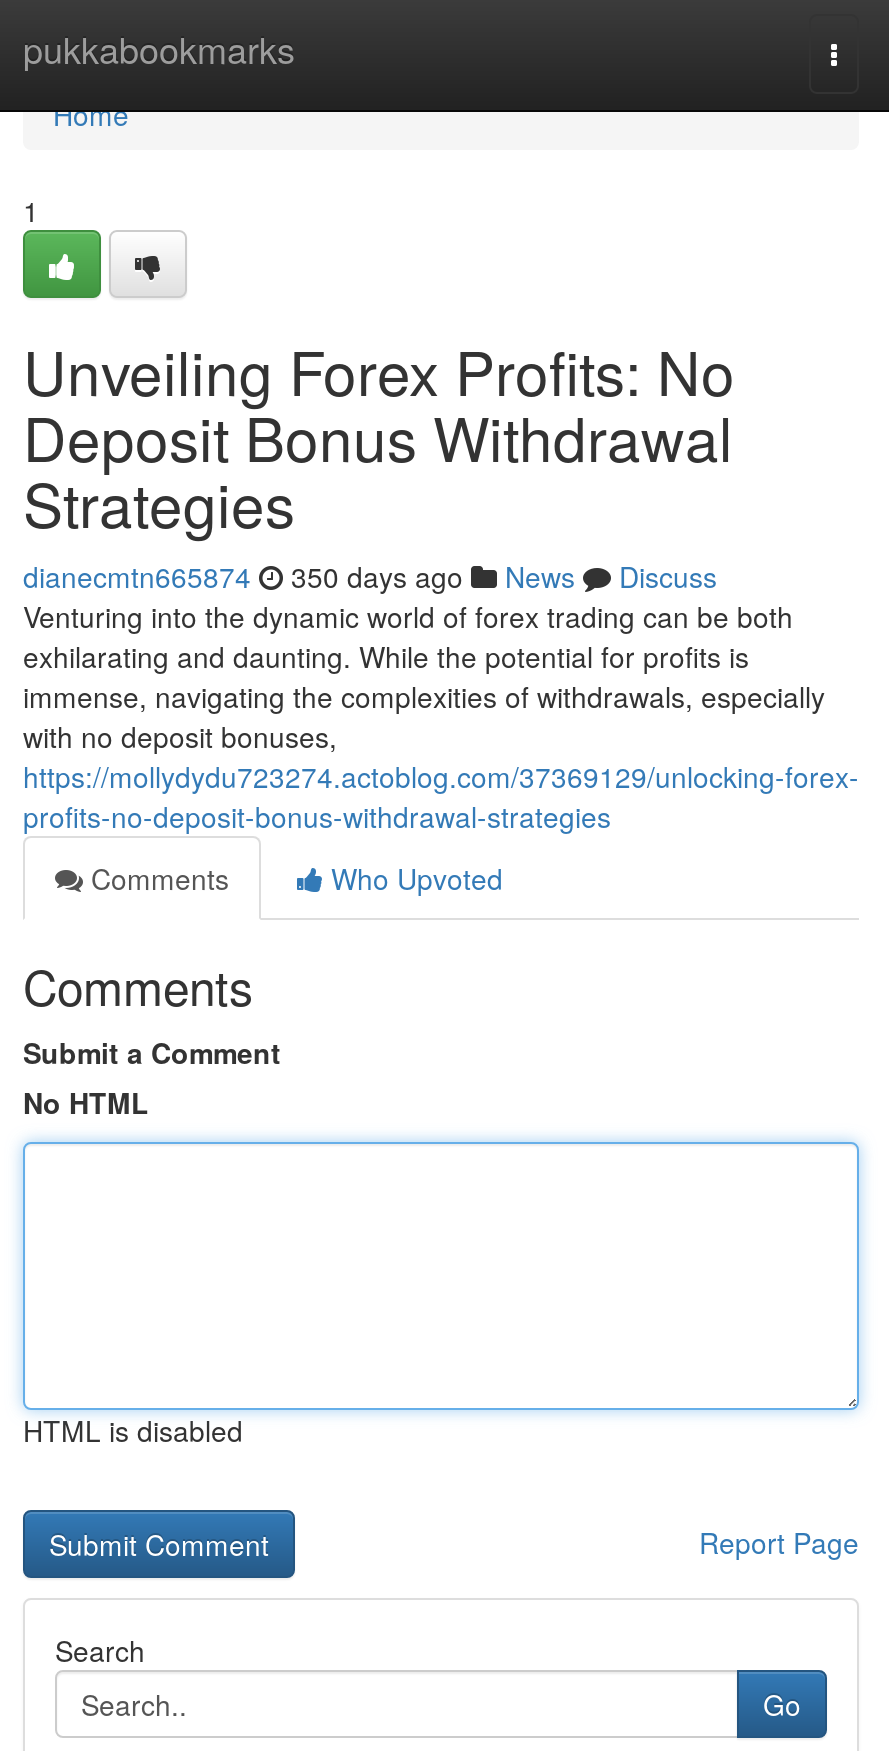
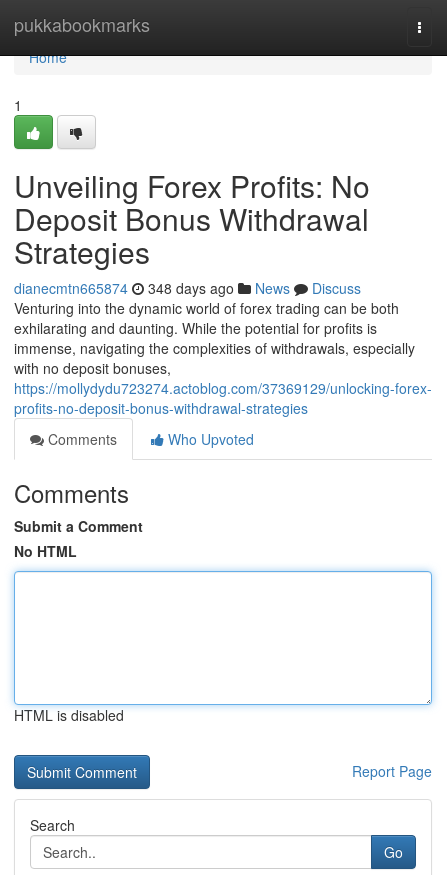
[23,556,717,596] dianecmtn665874 350 days ago News Discuss -> [14,278,361,298] dianecmtn665874 348 days ago News Discuss

